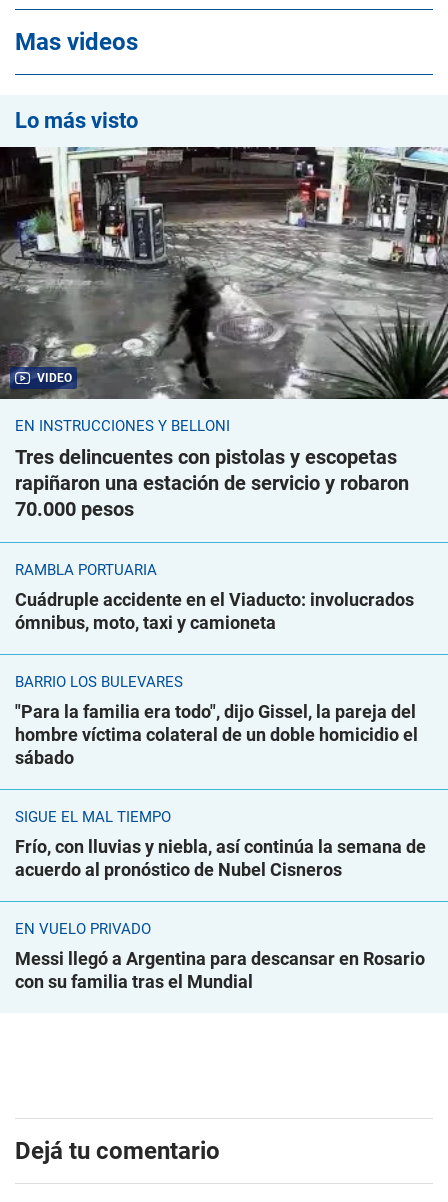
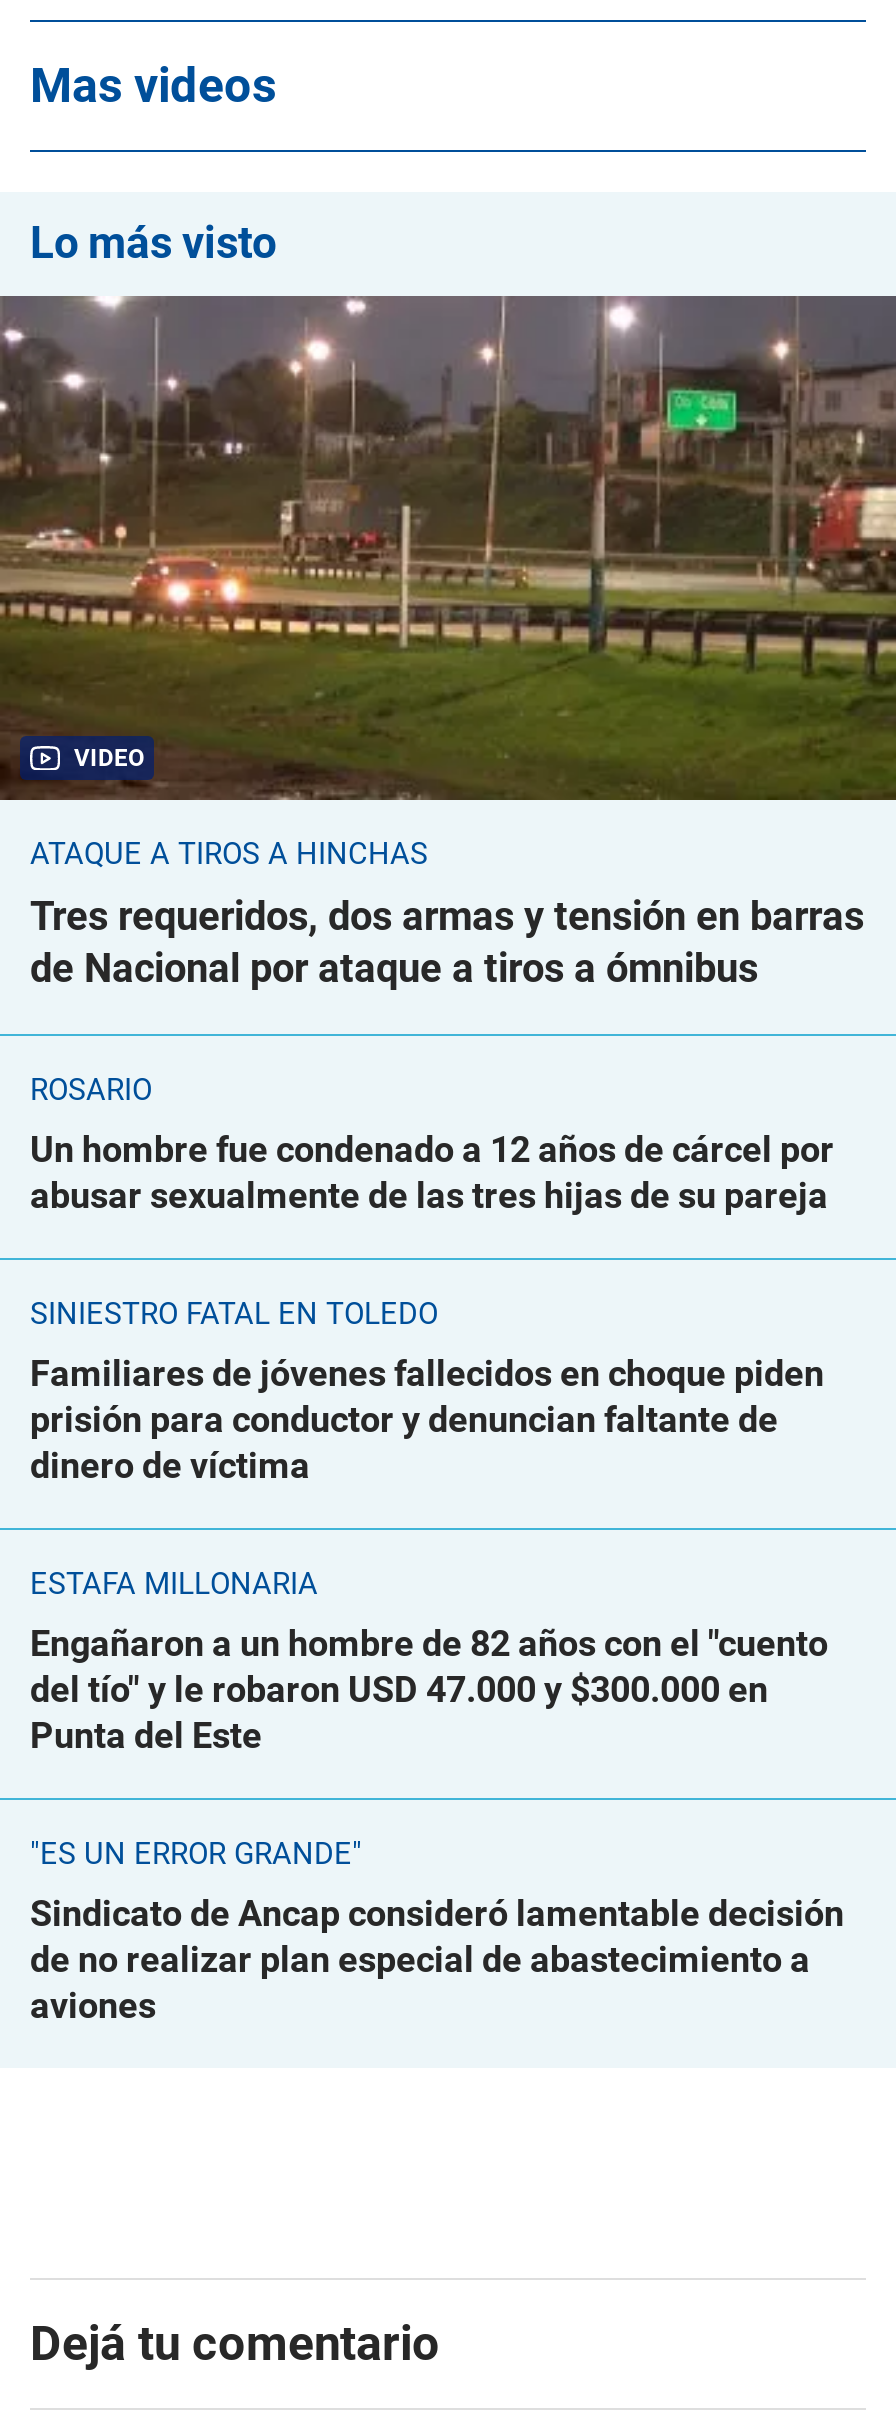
[3,147,445,521] [image] | EN INSTRUCCIONES Y BELLONI | Tres delincuentes con pistolas y escopetas | rapiñaron una estación de servicio y robaron | 70.000 pesos -> [6,294,890,992] [image] | ATAQUE A TIROS A HINCHAS | Tres requeridos, dos armas y tensión en barras | de Nacional por ataque a tiros a ómnibus
[15,561,157,579] RAMBLA PORTUARIA -> [30,1072,152,1108] ROSARIO
[15,589,414,633] Cuádruple accidente en el Viaducto: involucrados | ómnibus, moto, taxi y camioneta -> [30,1128,834,1216] Un hombre fue condenado a 12 años de cárcel por | abusar sexualmente de las tres hijas de su pareja
[15,673,183,691] BARRIO LOS BULEVARES -> [30,1296,438,1332] SINIESTRO FATAL EN TOLEDO
[15,701,418,768] "Para la familia era todo", dijo Gissel, la pareja del | hombre víctima colateral de un doble homicidio el | sábado -> [30,1352,824,1486] Familiares de jóvenes fallecidos en choque piden | prisión para conductor y denuncian faltante de | dinero de víctima
[15,808,171,826] SIGUE EL MAL TIEMPO -> [30,1566,318,1602] ESTAFA MILLONARIA
[15,836,426,880] Frío, con lluvias y niebla, así continúa la semana de | acuerdo al pronóstico de Nubel Cisneros -> [30,1622,828,1756] Engañaron a un hombre de 82 años con el "cuento | del tío" y le robaron USD 47.000 y $300.000 en | Punta del Este
[15,920,151,938] EN VUELO PRIVADO -> [30,1836,362,1872] "ES UN ERROR GRANDE"
[15,948,425,992] Messi llegó a Argentina para descansar en Rosario | con su familia tras el Mundial -> [30,1892,844,2026] Sindicato de Ancap consideró lamentable decisión | de no realizar plan especial de abastecimiento a | aviones

